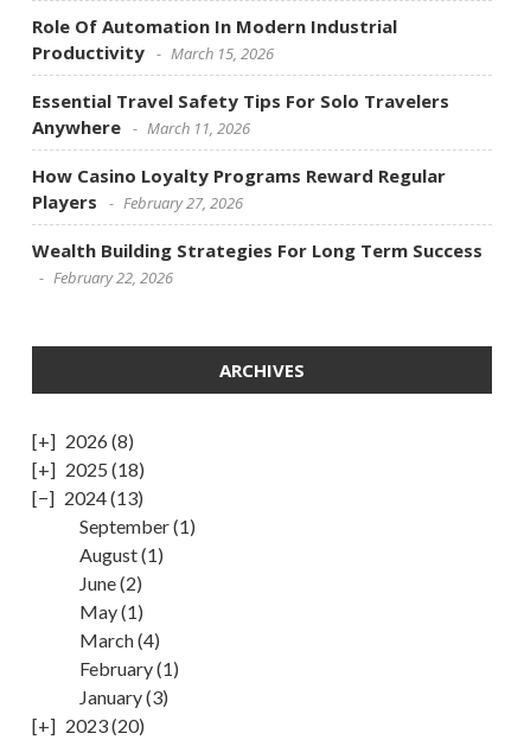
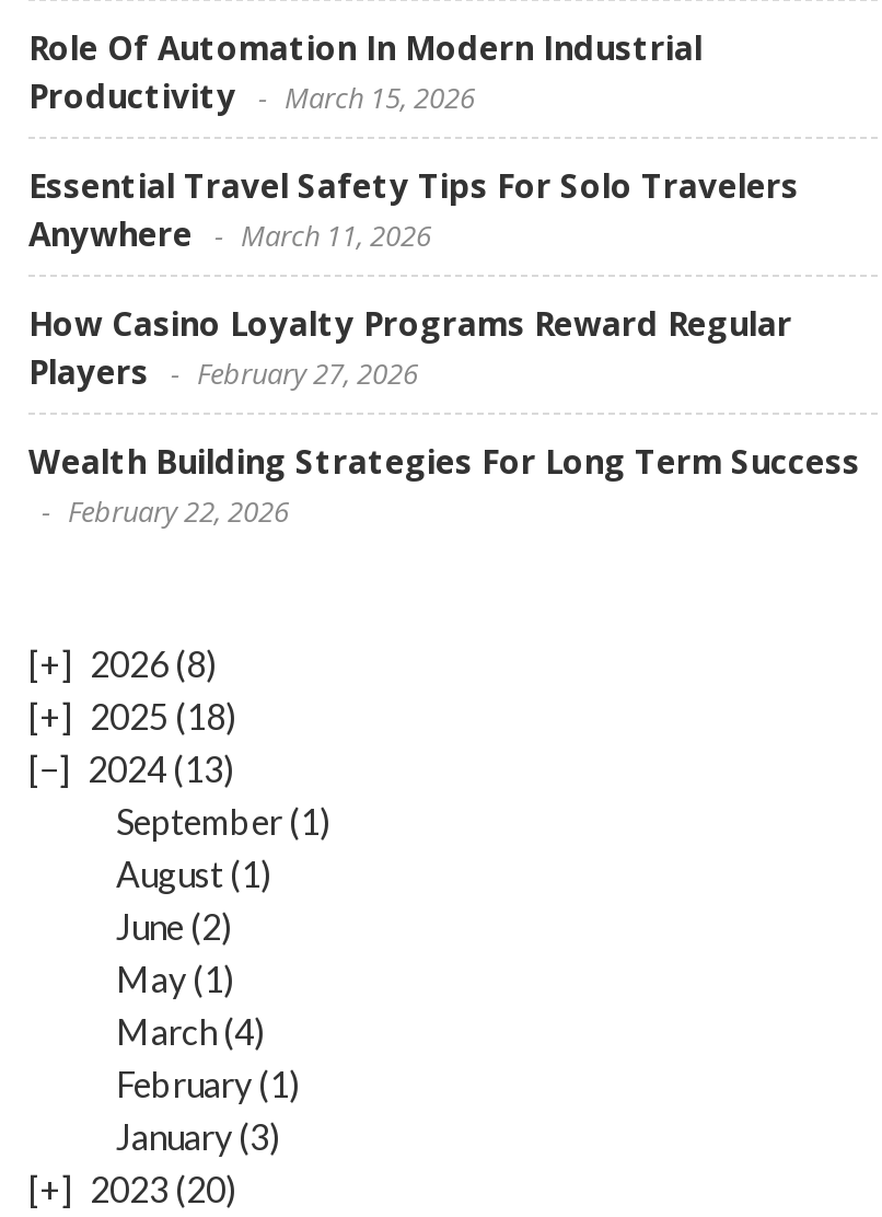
[219,358,305,382] ARCHIVES -> none

